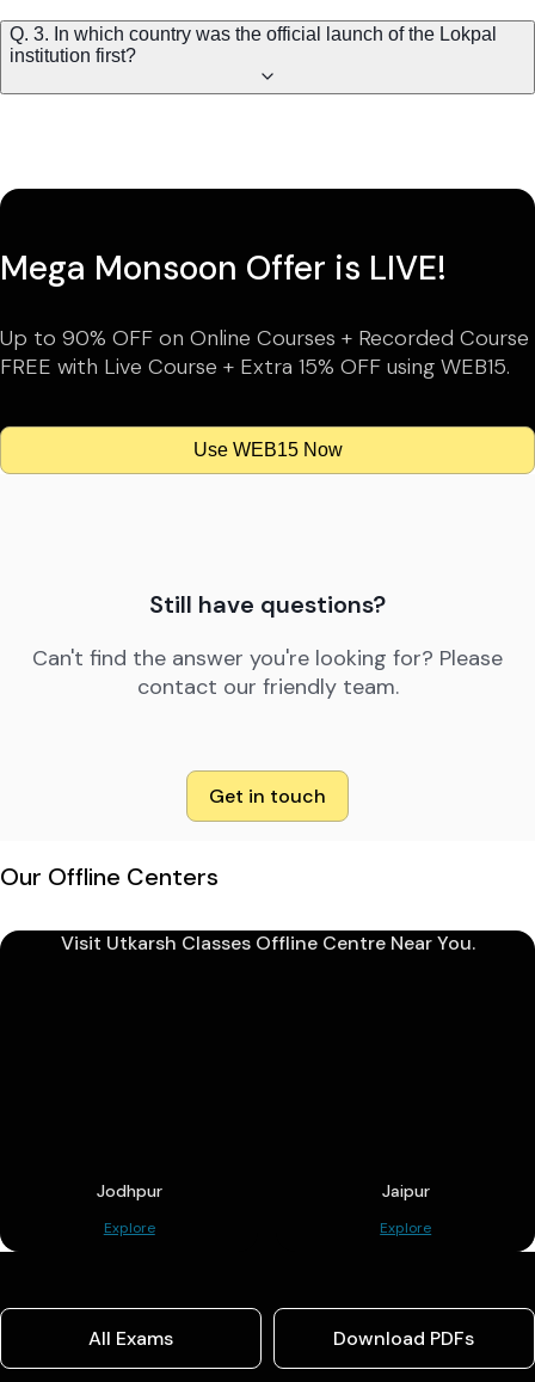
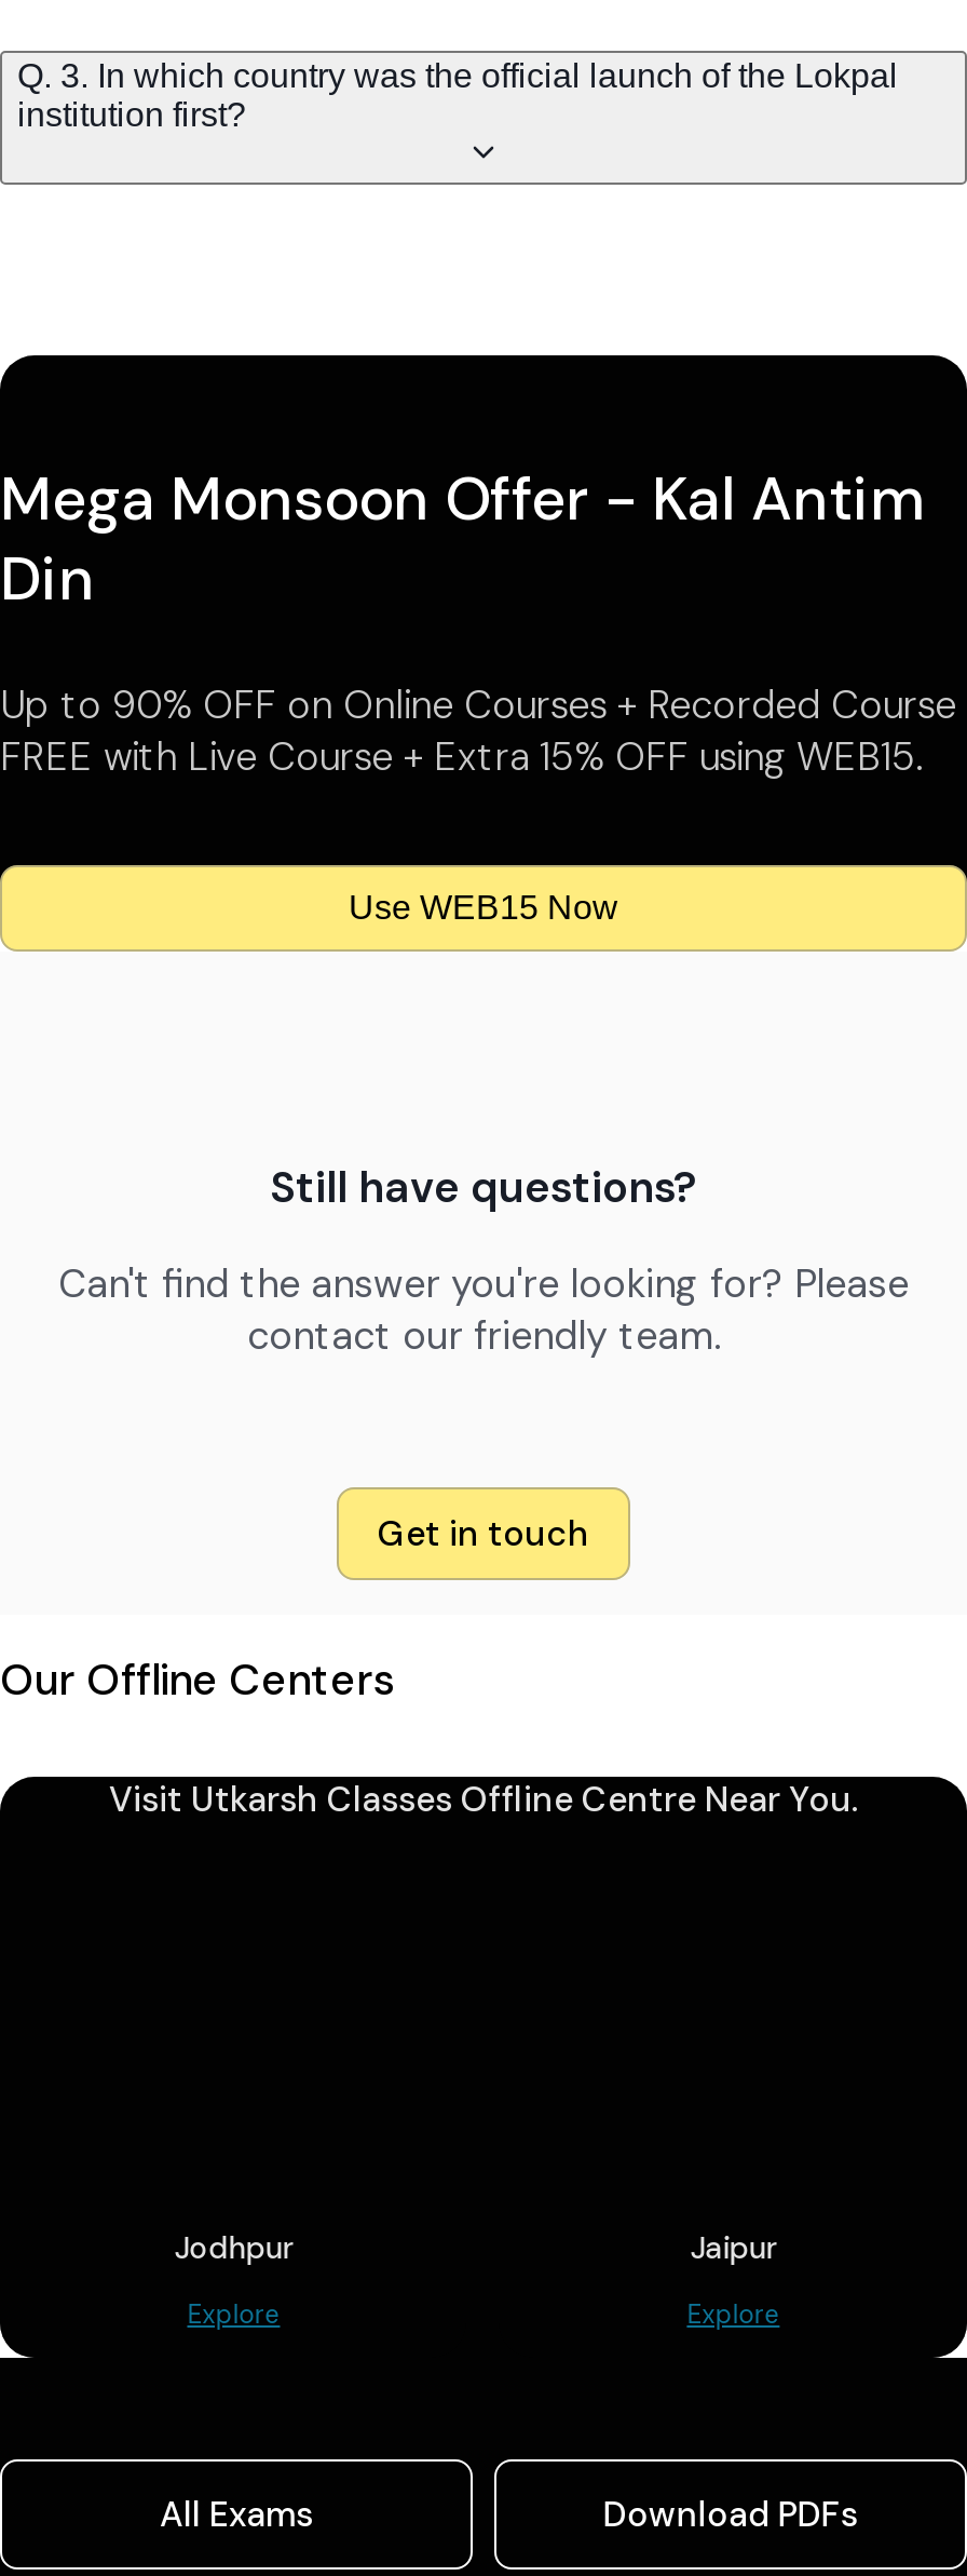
[0,246,447,291] Mega Monsoon Offer is LIVE! -> [0,460,924,620] Mega Monsoon Offer - Kal Antim | Din

